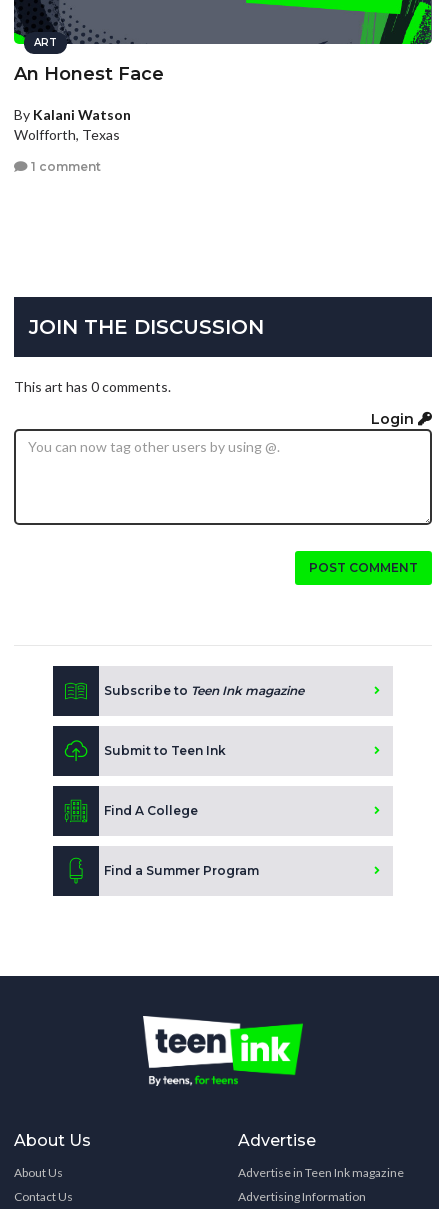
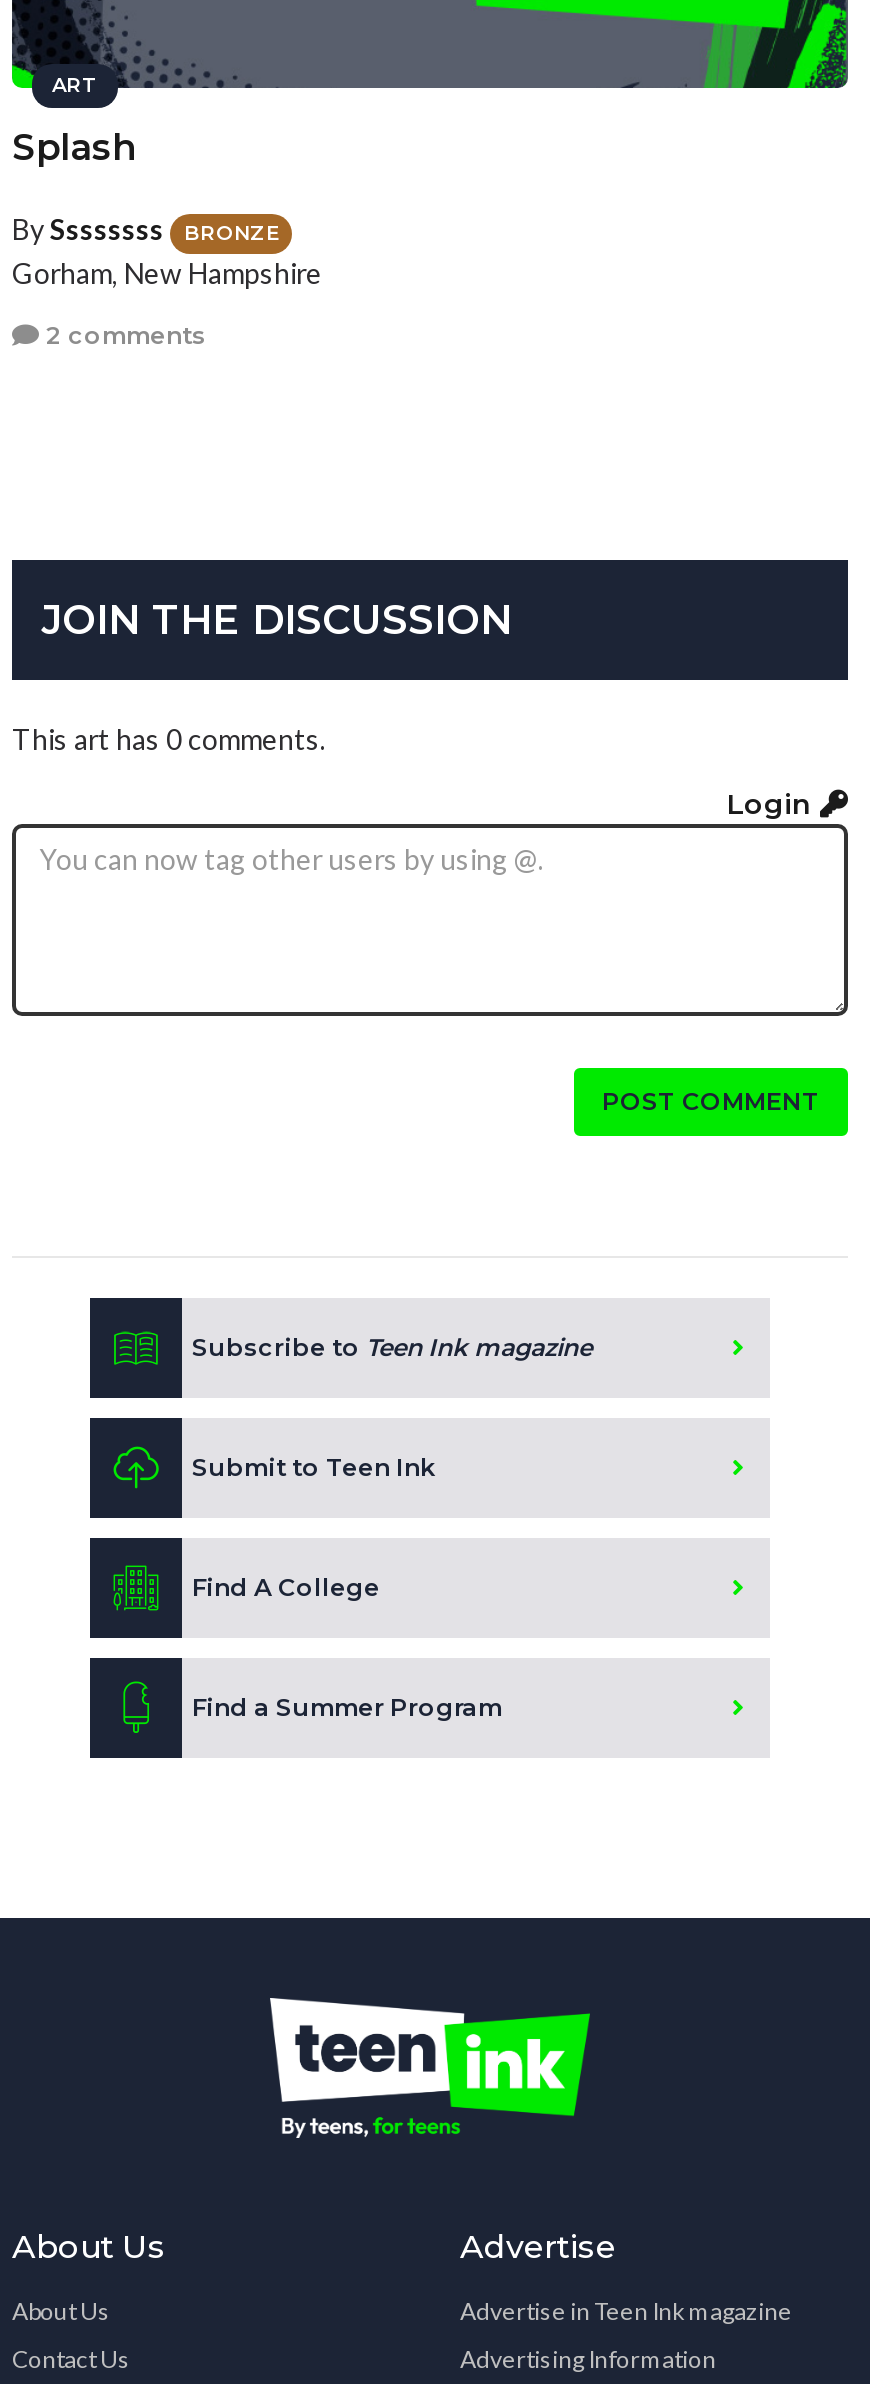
[14,63,164,85] An Honest Face -> [12,126,136,170] Splash
[14,106,131,143] By Kalani Watson | Wolfforth, Texas -> [12,212,322,289] By Ssssssss | BRONZE | Gorham, New Hampshire
[28,158,101,173] 1 comment -> [40,320,206,350] 2 comments

